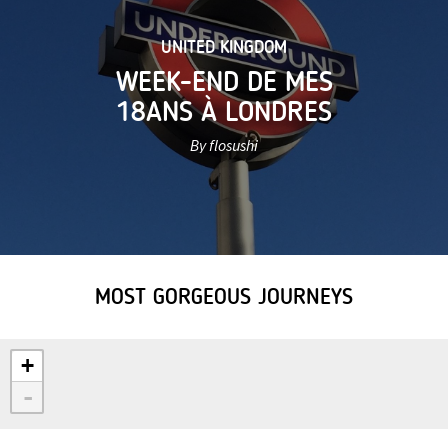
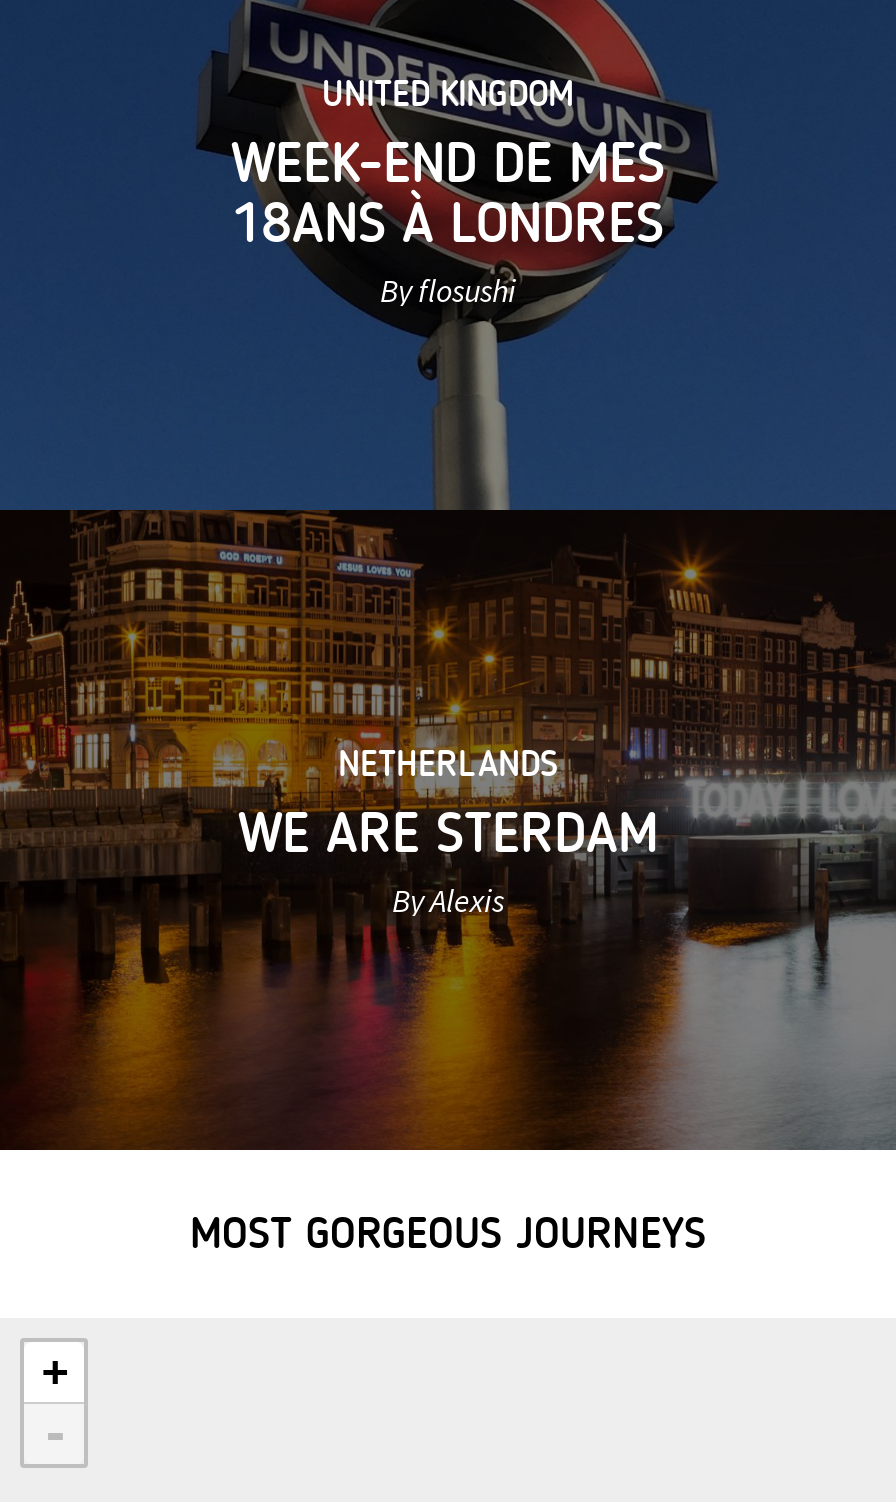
none -> [6,508,890,1152] [image] | NETHERLANDS | WE ARE STERDAM | By Alexis

